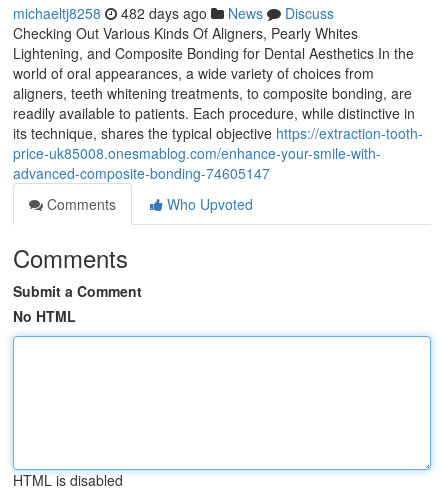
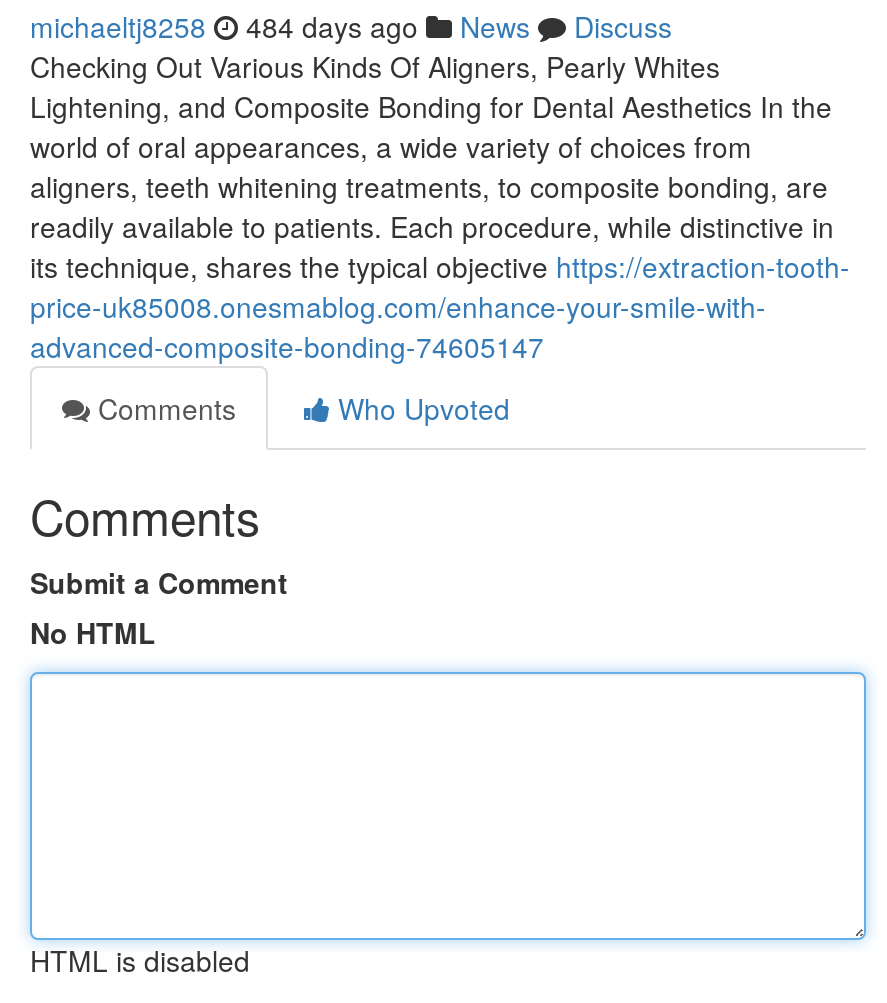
[13,3,334,23] michaeltj8258 482 days ago News Discuss -> [30,6,672,46] michaeltj8258 484 days ago News Discuss

